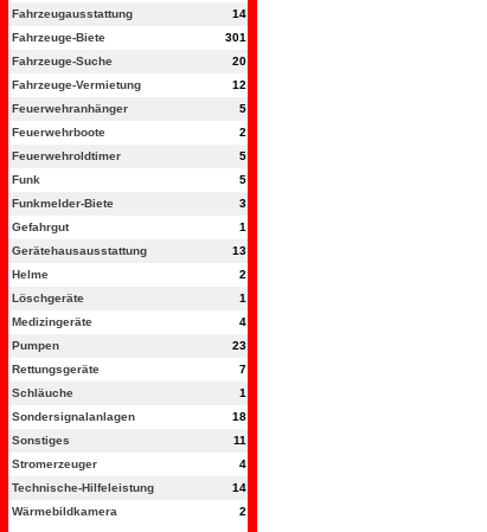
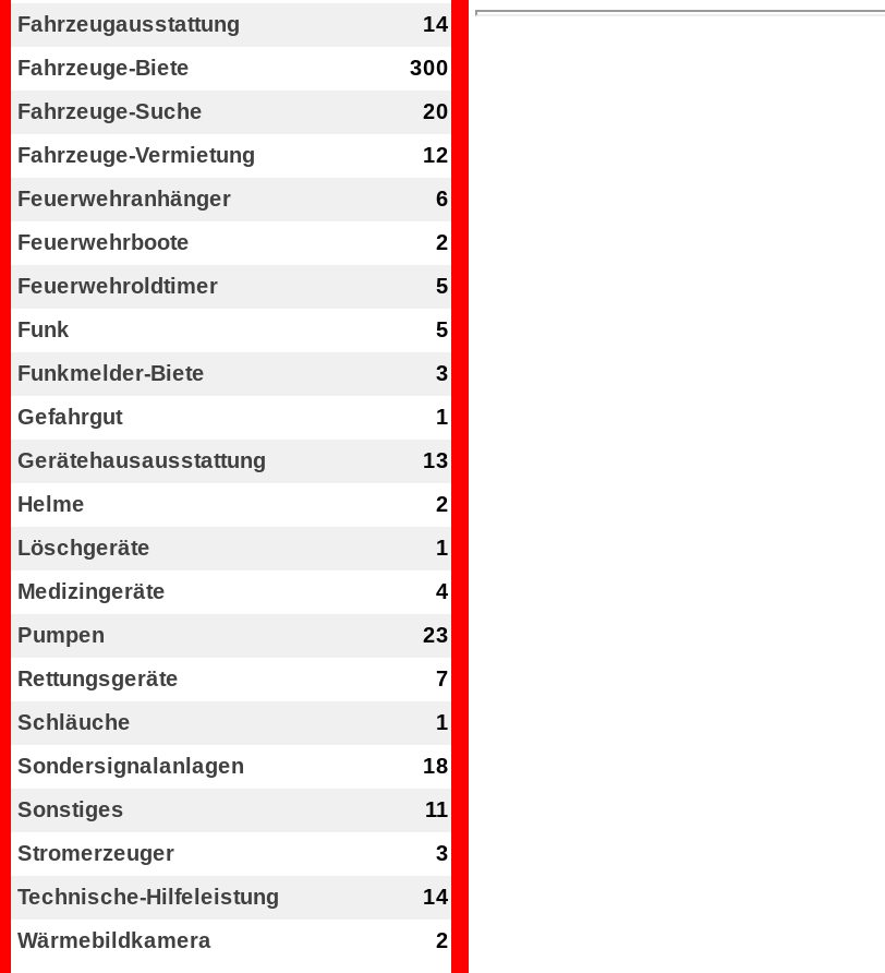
[225,31,246,44] 301 -> [410,56,449,80] 300
[239,102,246,115] 5 -> [436,187,449,211] 6
[239,457,246,470] 4 -> [436,841,449,865] 3

